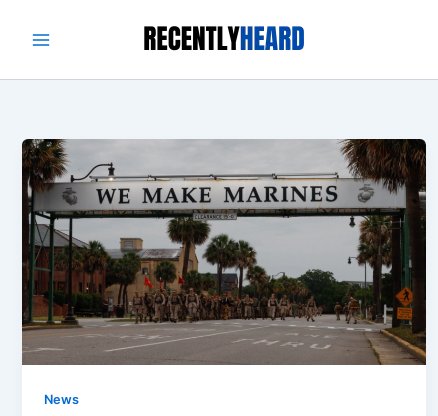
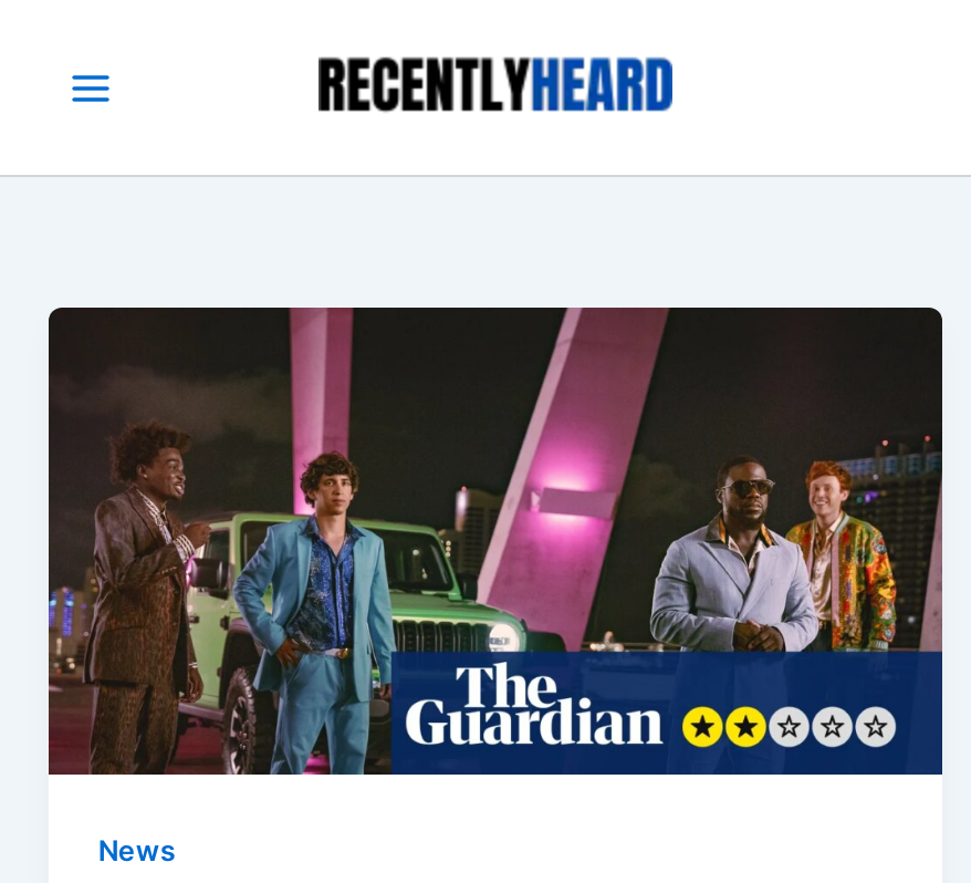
[22,139,427,366] [image] -> [46,308,944,777] [image]

